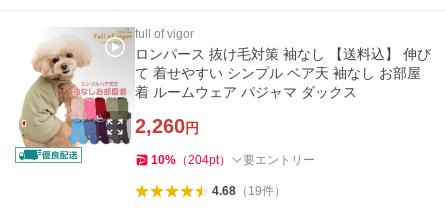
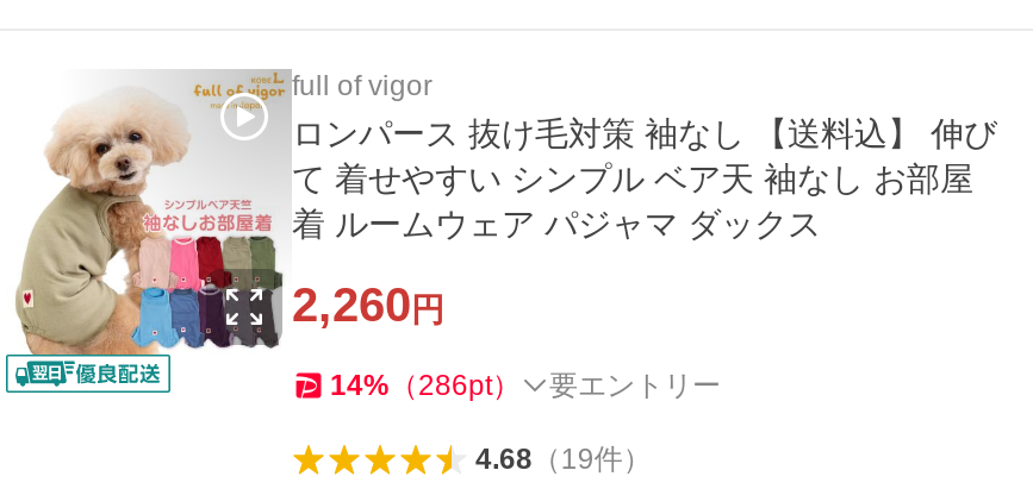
[151,153,315,167] 10%（204pt） 要エントリー -> [330,369,721,403] 14%（286pt） 要エントリー

